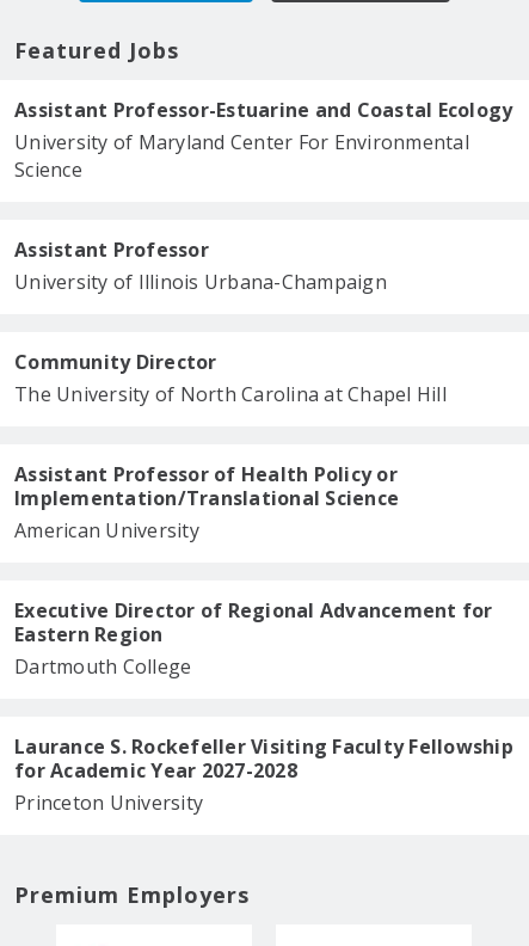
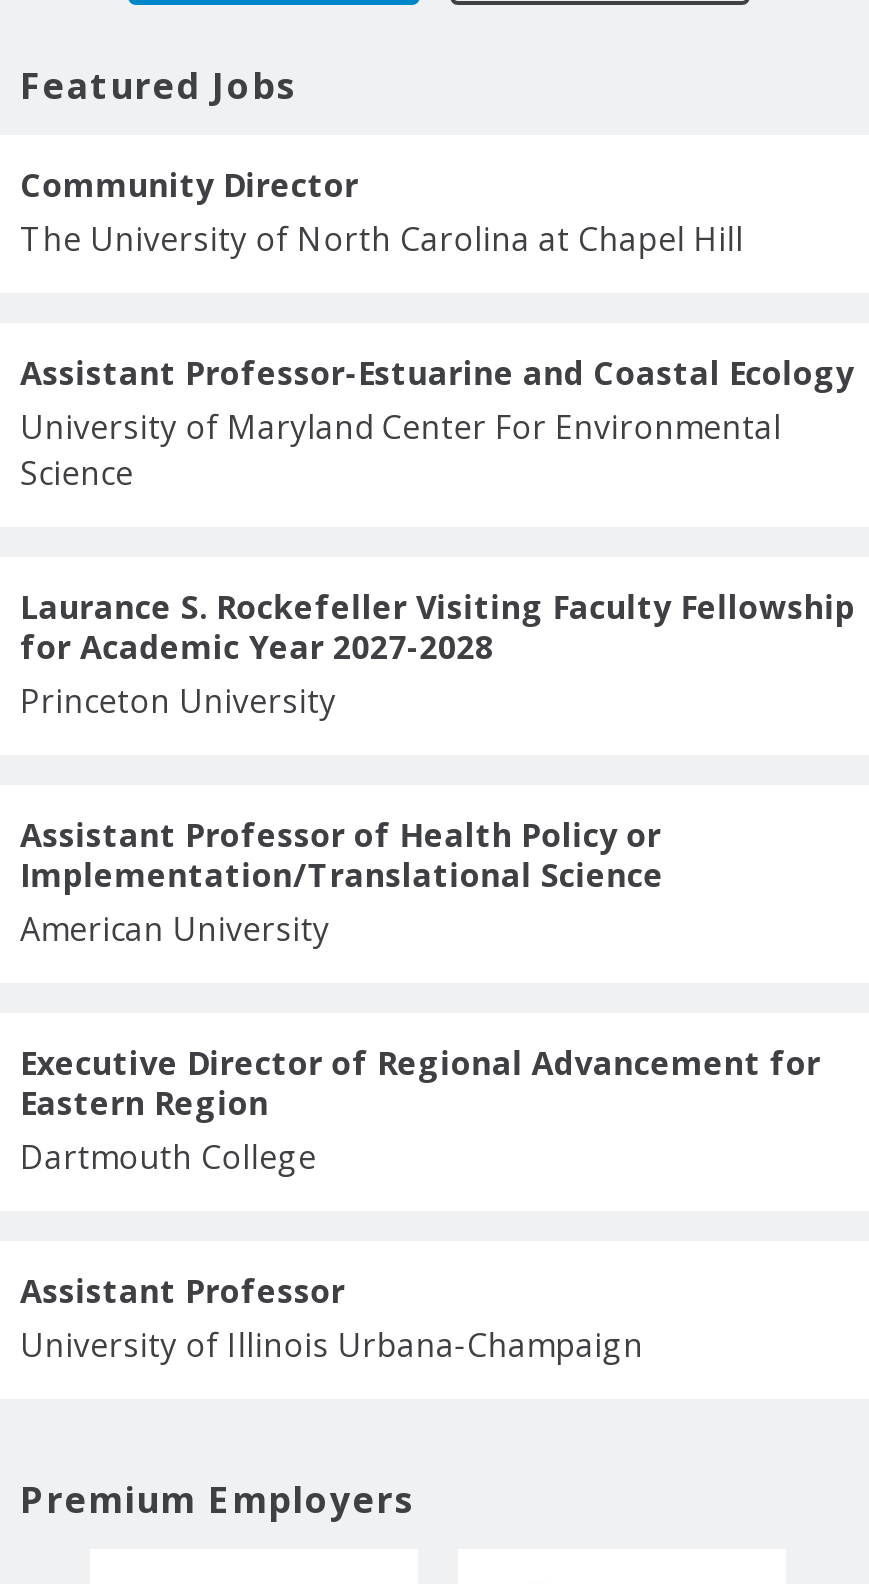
moved [14,97,513,183] -> [20,350,854,494]: Assistant Professor-Estuarine and Coastal Ecology | University of Maryland Center For Environmental | Science
moved [14,236,387,295] -> [20,1268,644,1366]: Assistant Professor | University of Illinois Urbana-Champaign
moved [14,349,446,407] -> [20,162,744,260]: Community Director | The University of North Carolina at Chapel Hill
moved [14,461,493,680] -> [20,812,821,1178]: Assistant Professor of Health Policy or | Implementation/Translational Science | American University | Executive Director of Regional Advancement for | Eastern Region | Dartmouth College
moved [14,733,513,816] -> [20,584,856,722]: Laurance S. Rockefeller Visiting Faculty Fellowship | for Academic Year 2027-2028 | Princeton University

